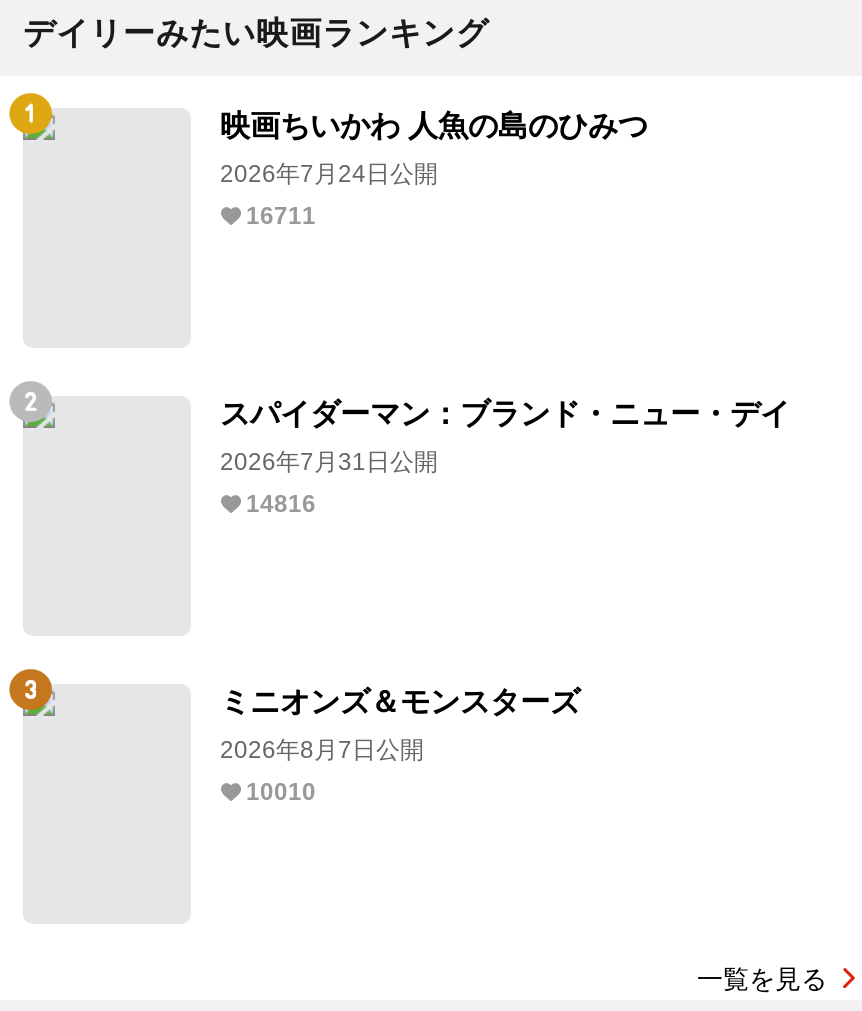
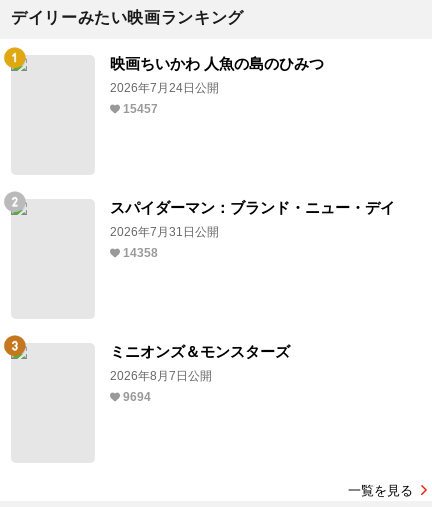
[246,202,316,230] 16711 -> [122,102,157,116] 15457
[246,490,316,518] 14816 -> [122,246,157,260] 14358
[246,778,316,806] 10010 -> [122,390,150,404] 9694

